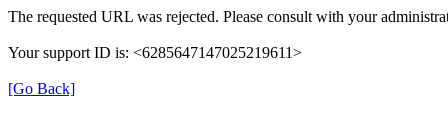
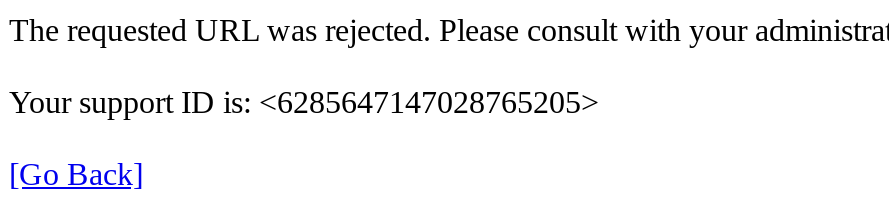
[8,44,302,61] Your support ID is: <6285647147025219611> -> [9,85,599,119] Your support ID is: <6285647147028765205>

